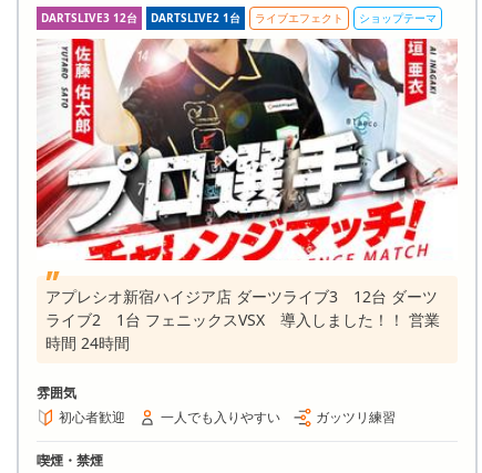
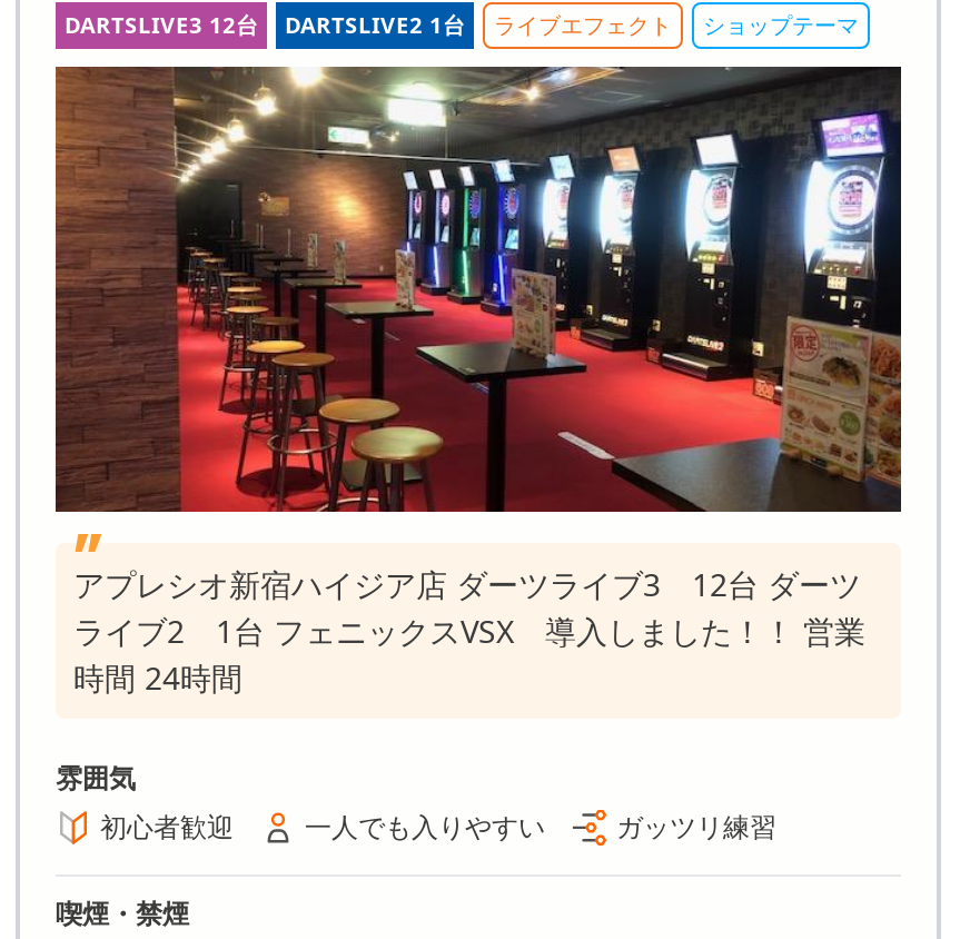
[35,38,458,261] [image] -> [53,65,903,514] [image]

